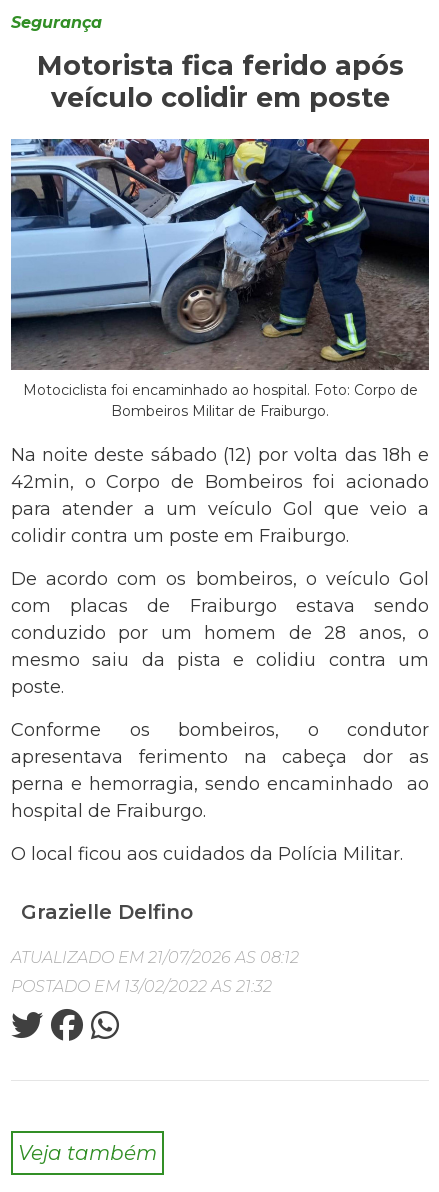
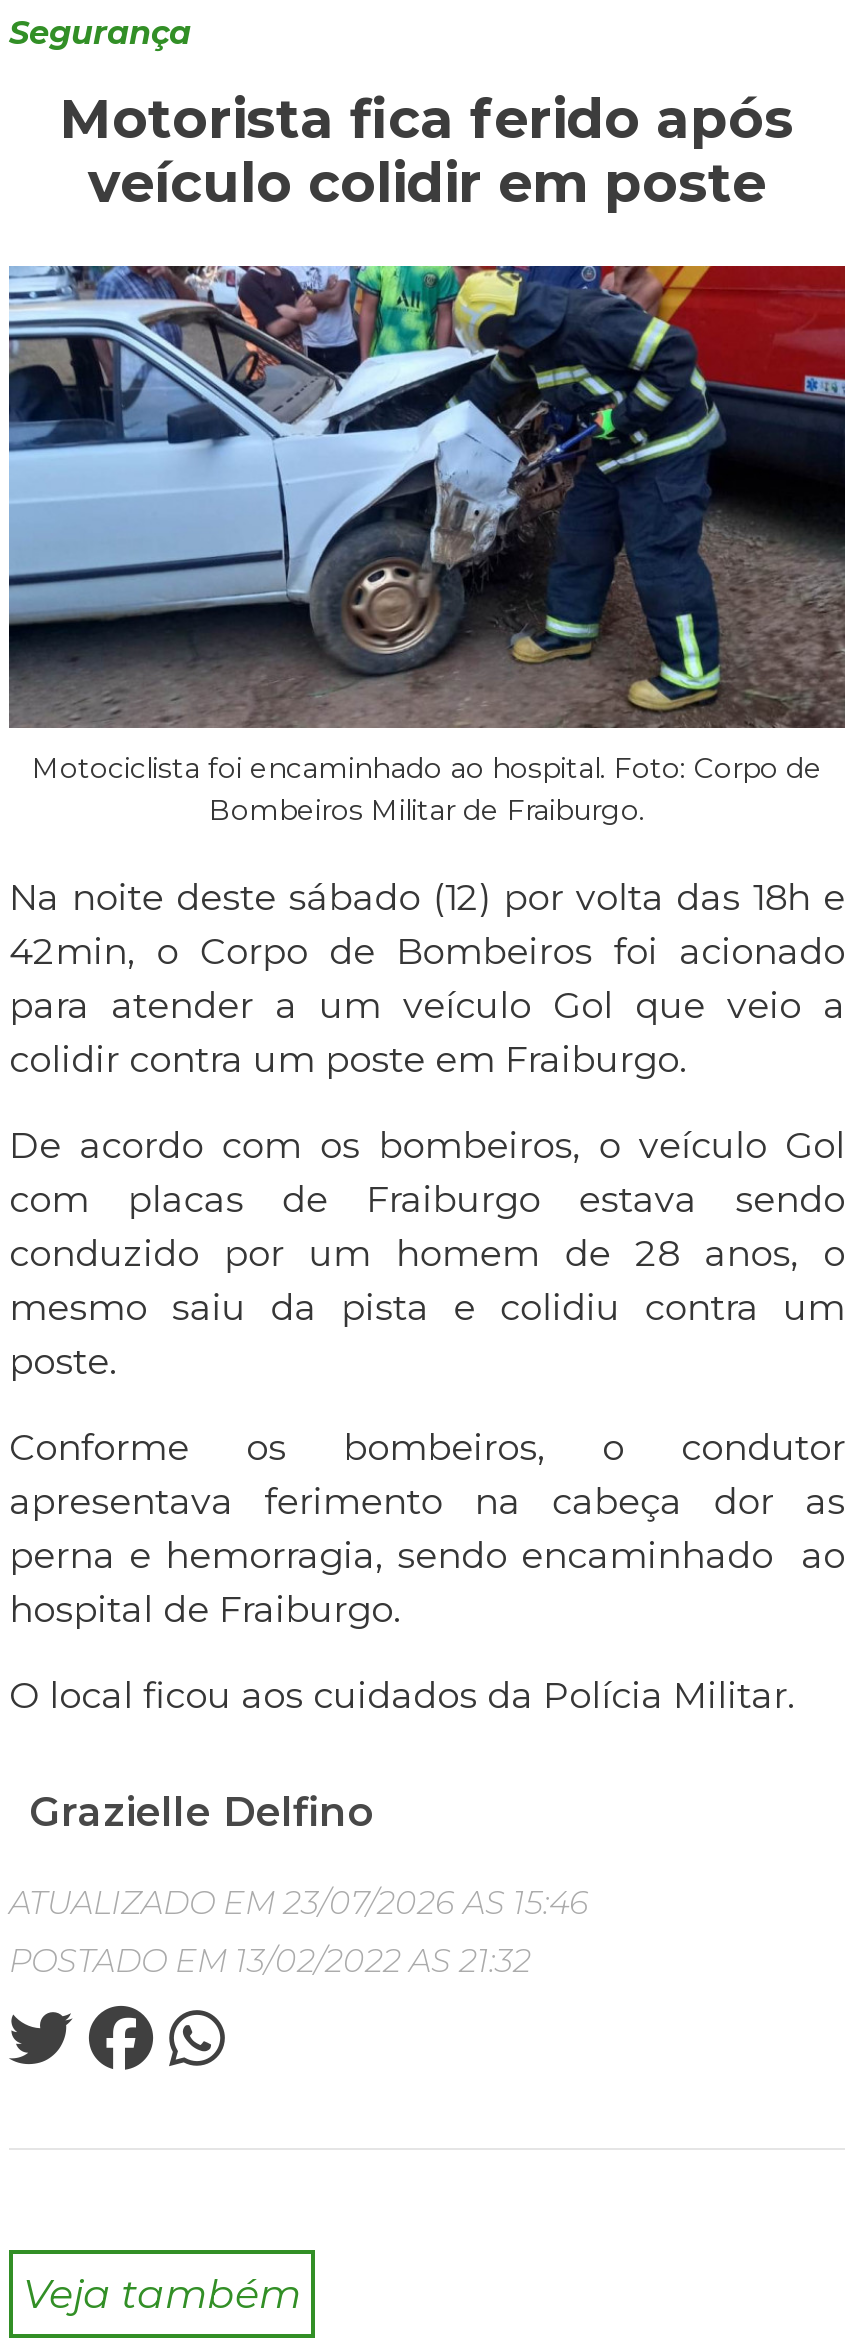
[11,948,299,967] ATUALIZADO EM 21/07/2026 AS 08:12 -> [9,1885,589,1923] ATUALIZADO EM 23/07/2026 AS 15:46

